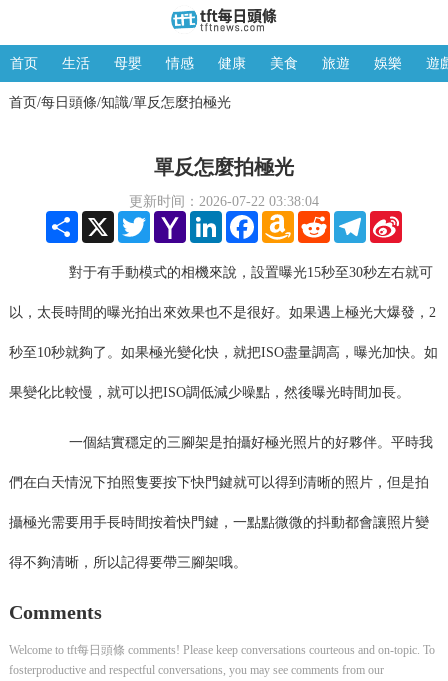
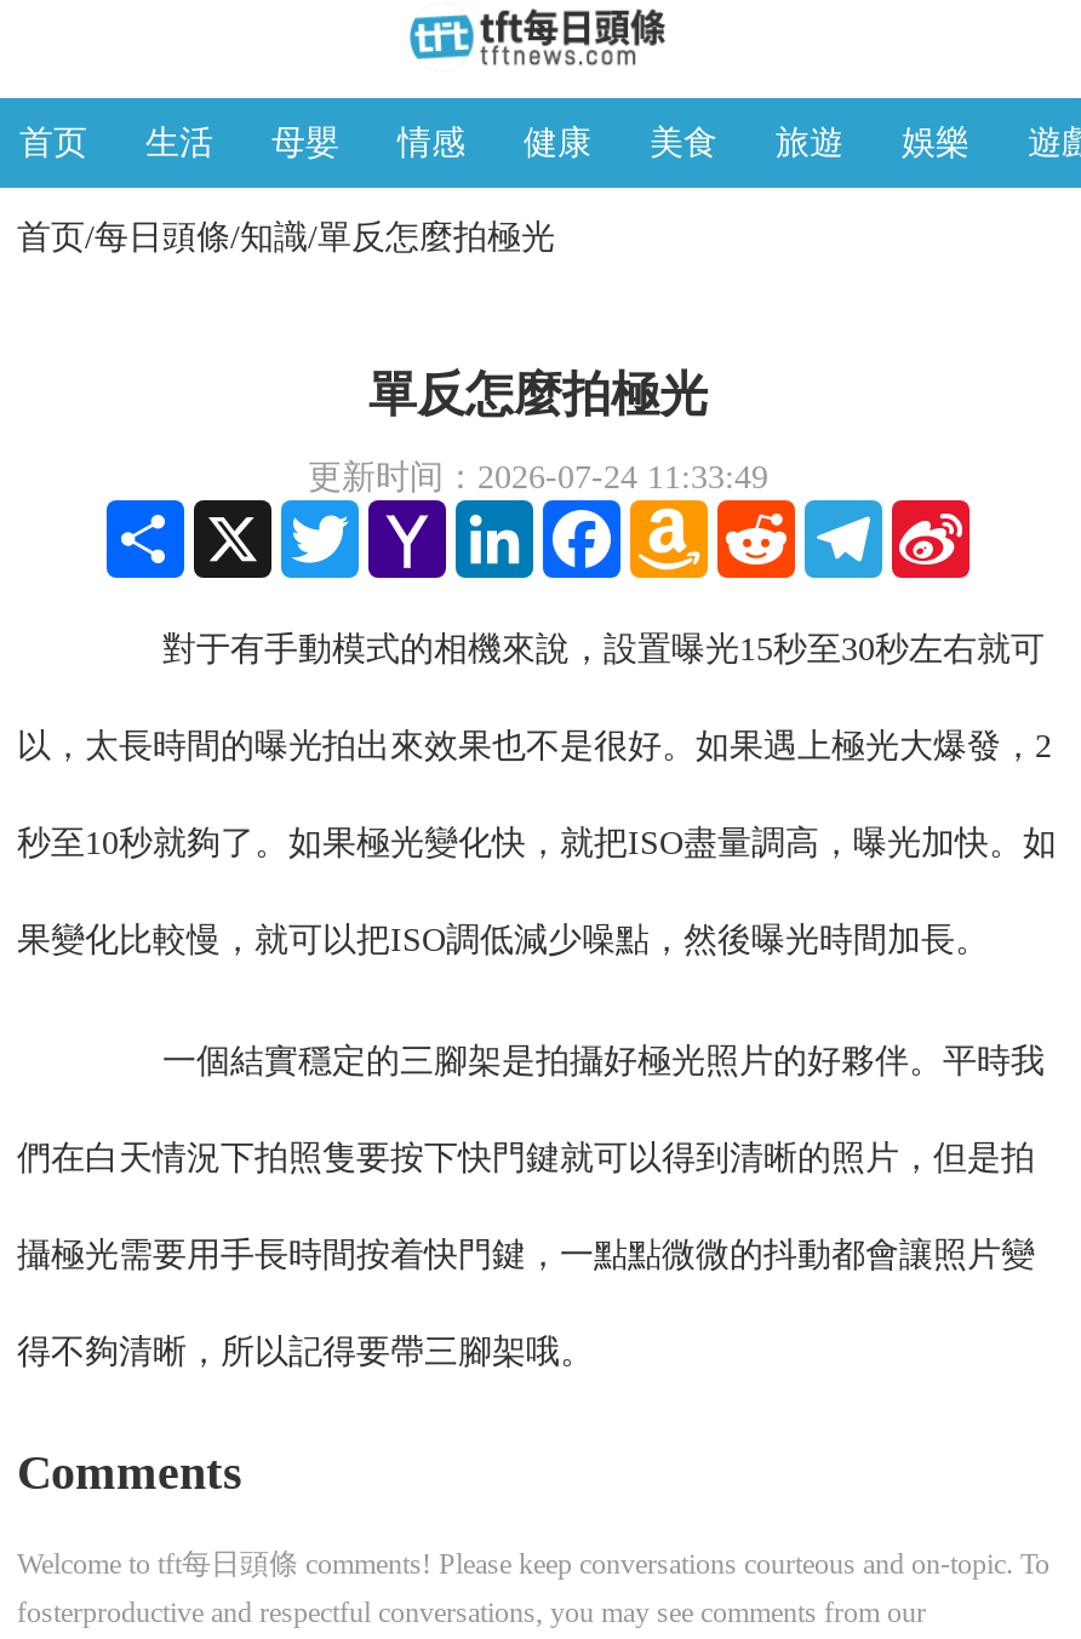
[129,194,319,209] 更新时间：2026-07-22 03:38:04 -> [308,459,768,495] 更新时间：2026-07-24 11:33:49

